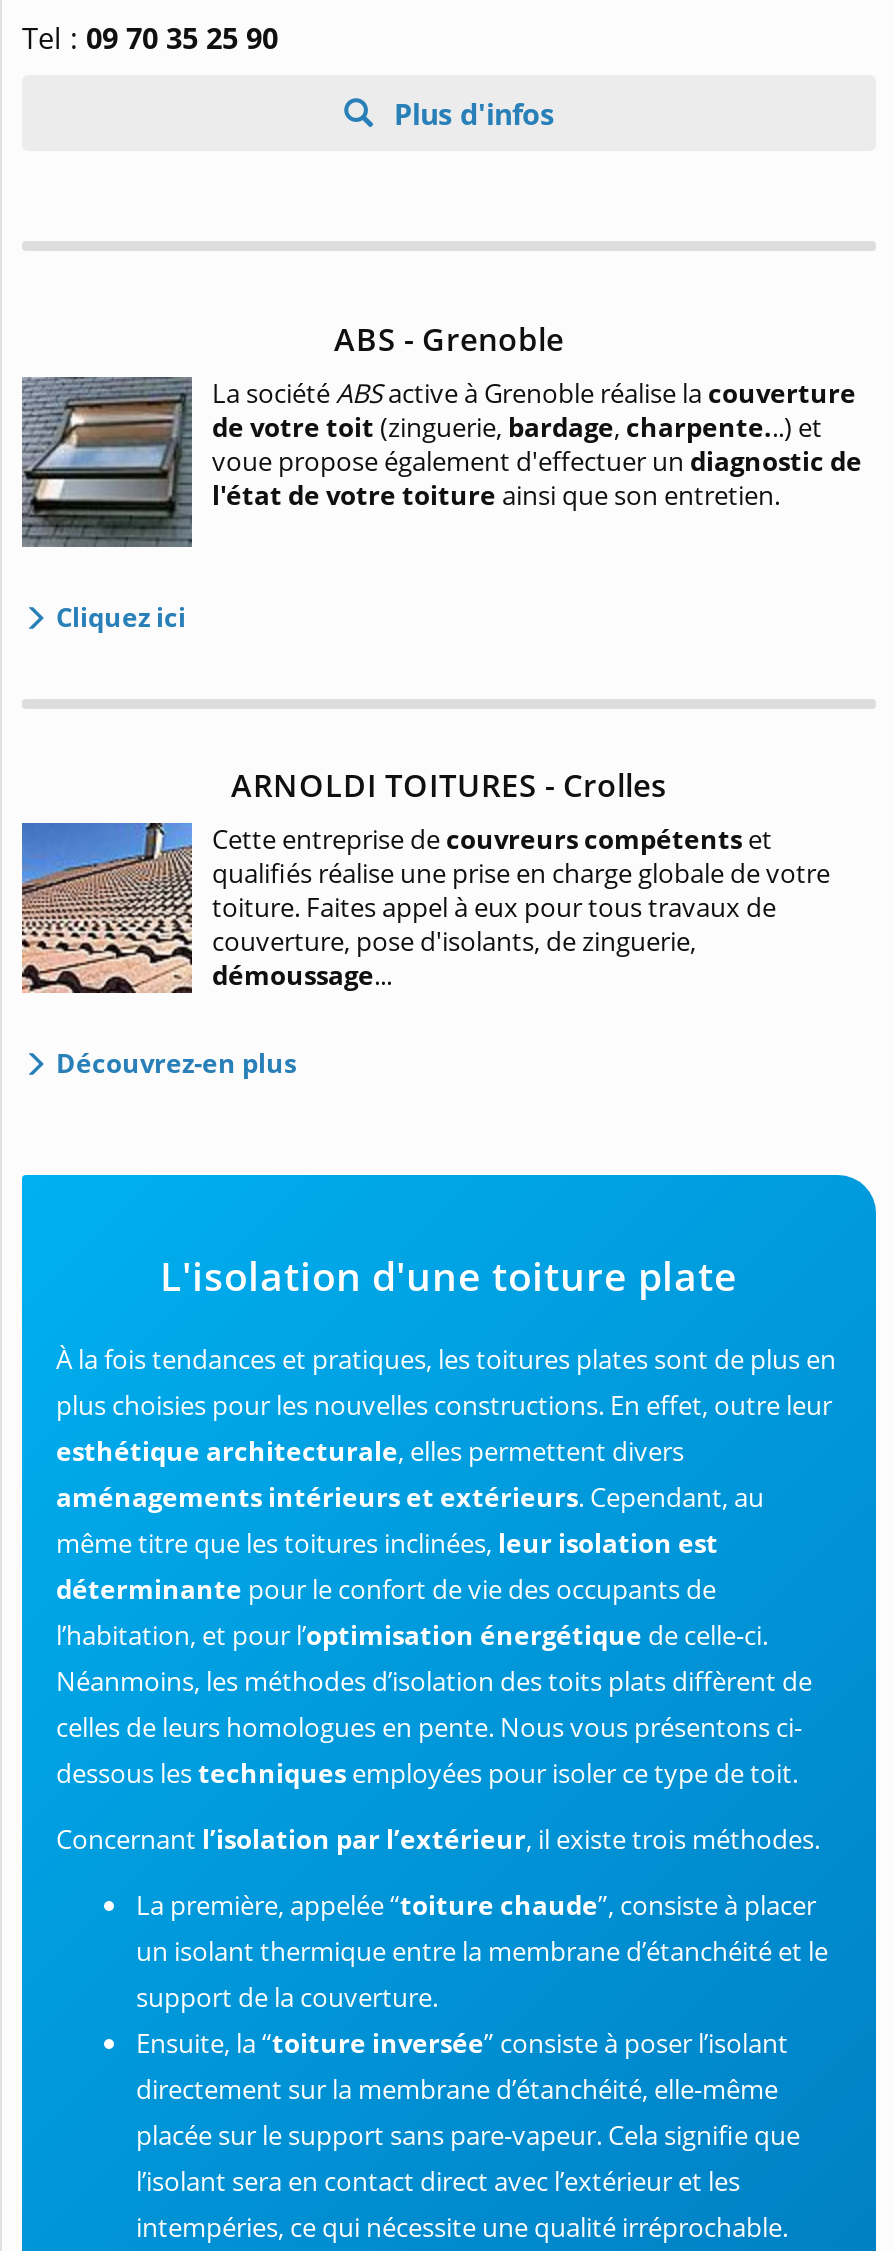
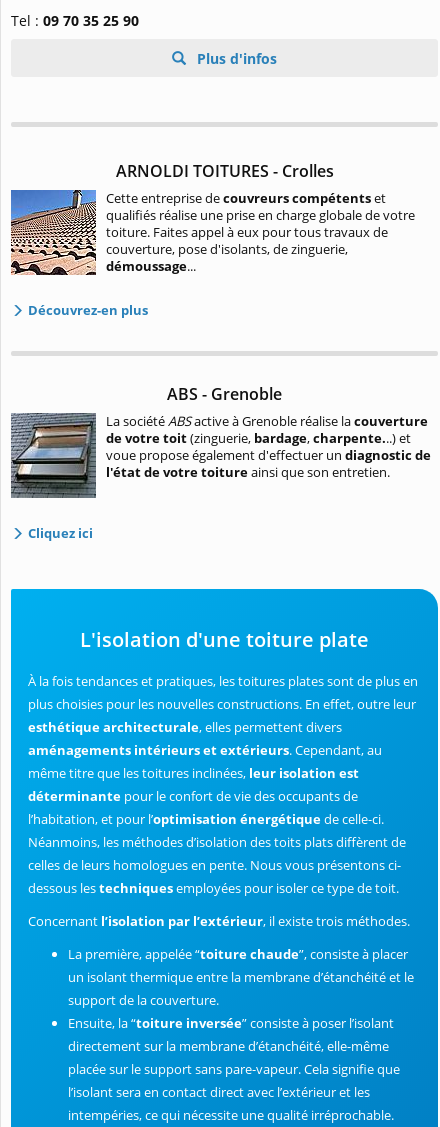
moved [20,317,862,635] -> [10,383,431,542]: [image] | ABS - Grenoble | La société ABSactive à Grenoble réalise la couverture | de votre toit (zinguerie, bardage, charpente...) et | voue propose également d'effectuer undiagnostic de | l'état de votre toiture ainsi que son entretien. | Cliquez ici
moved [18,763,830,1081] -> [9,160,415,319]: [image] | ARNOLDI TOITURES - Crolles | Cette entreprise de couvreurs compétents et | qualifiés réalise une prise en charge globale de votre | toiture. Faites appel à eux pour tous travaux de | couverture, pose d'isolants, de zinguerie, | démoussage... | Découvrez-en plus

